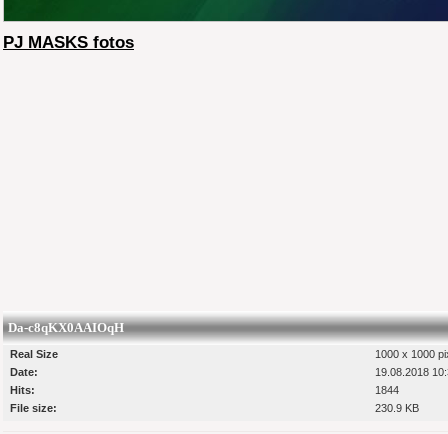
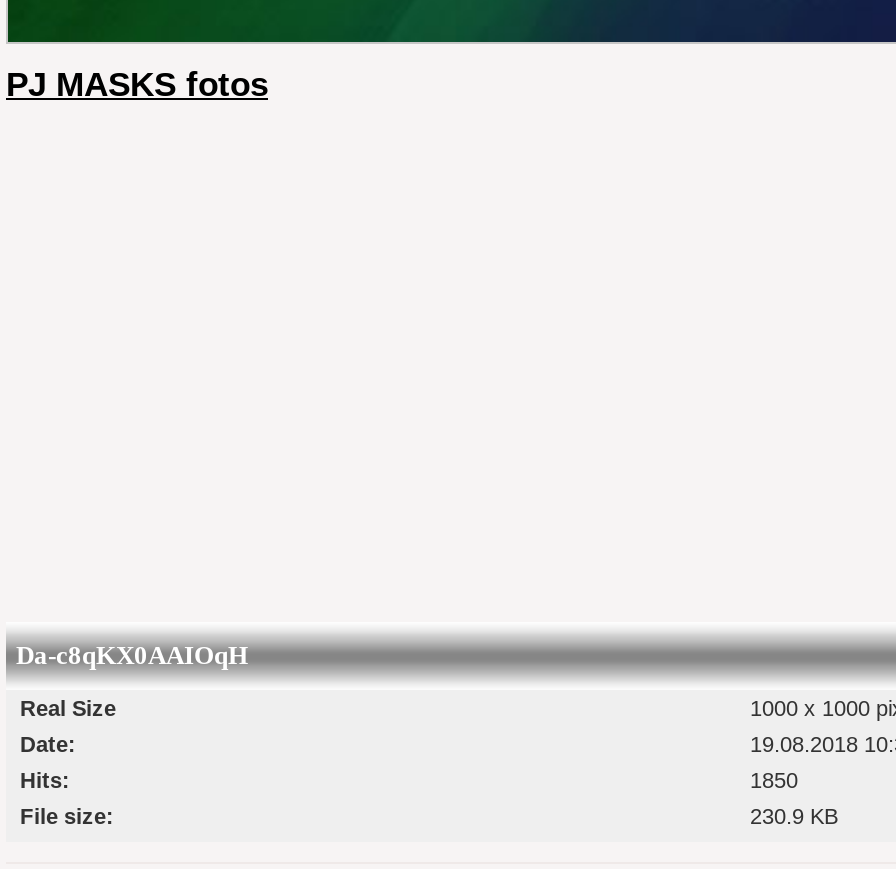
[375,384,399,396] 1844 -> [750,768,798,792] 1850

